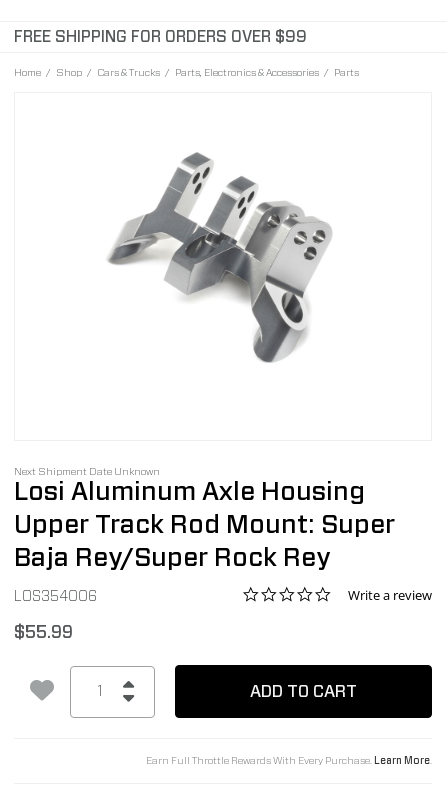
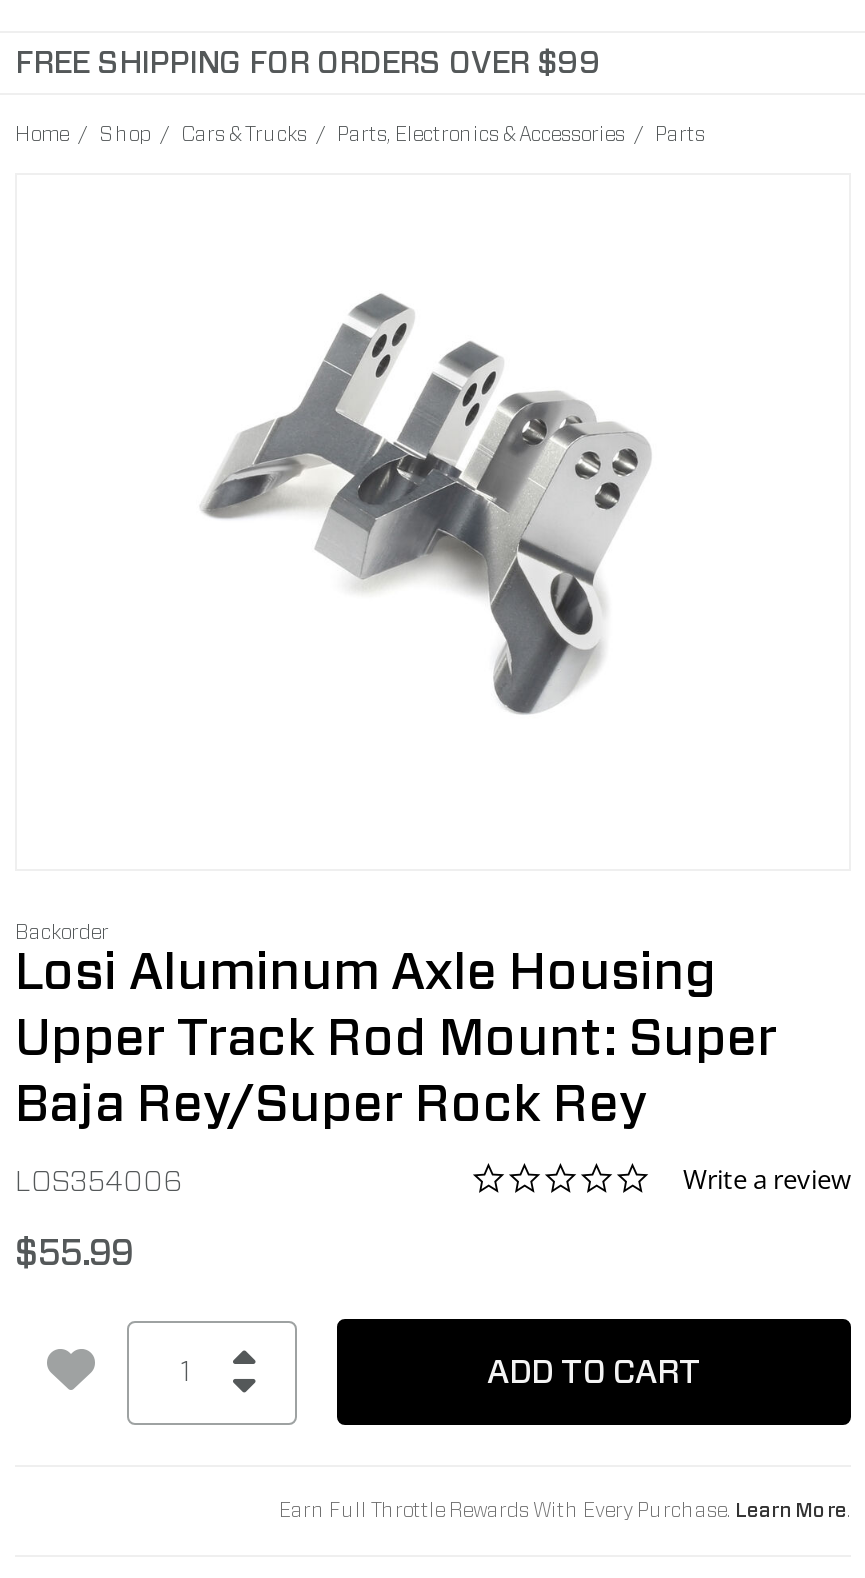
[14,465,160,477] Next Shipment Date Unknown -> [15,919,109,943] Backorder

